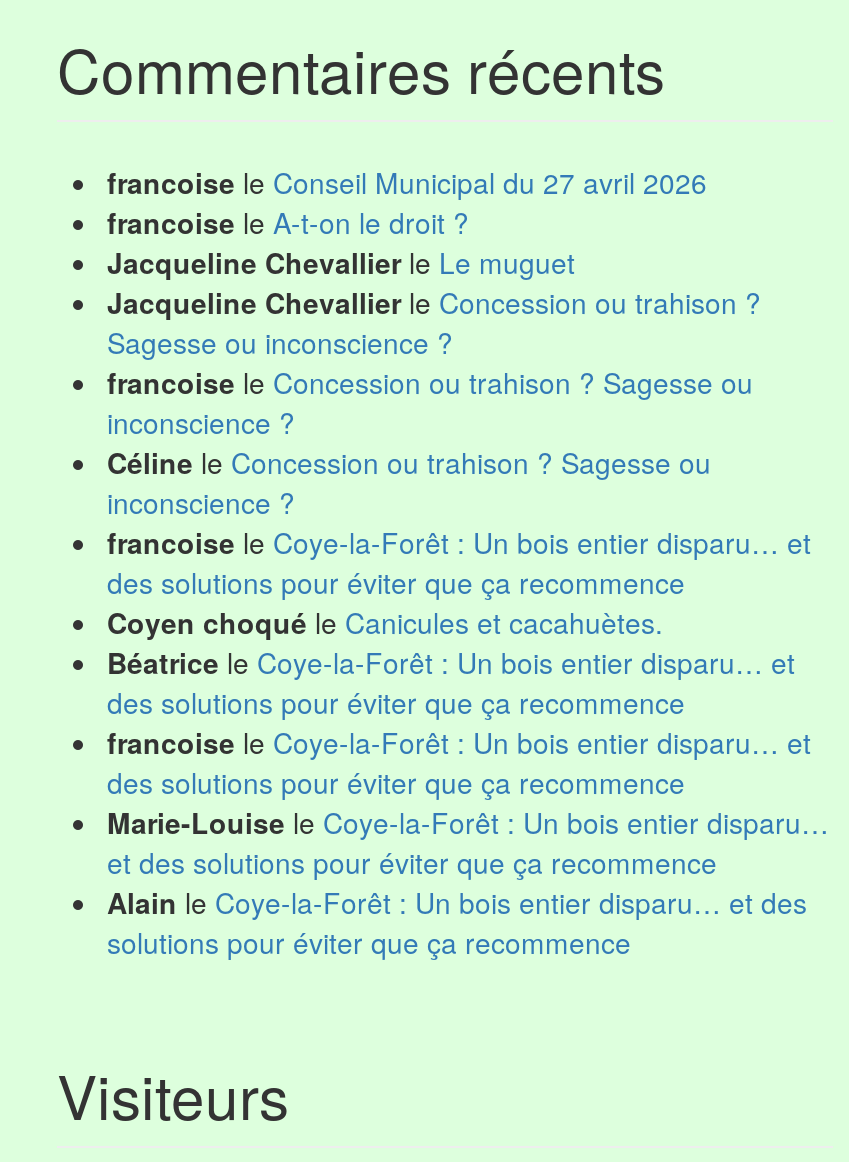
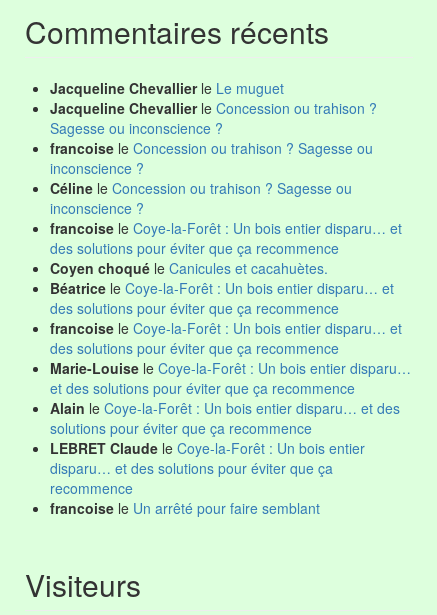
[107,162,707,242] francoise le Conseil Municipal du 27 avril 2026 | francoise le A-t-on le droit ? -> none
moved [107,242,829,962] -> [50,78,411,438]: Jacqueline Chevallier le Le muguet | Jacqueline Chevallier le Concession ou trahison ? | Sagesse ou inconscience ? | ... | Alain le Coye-la-Forêt : Un bois entier disparu… et des | solutions pour éviter que ça recommence
none -> [50,438,365,518] LEBRET Claude le Coye-la-Forêt : Un bois entier | disparu… et des solutions pour éviter que ça | recommence | francoise le Un arrêté pour faire semblant

